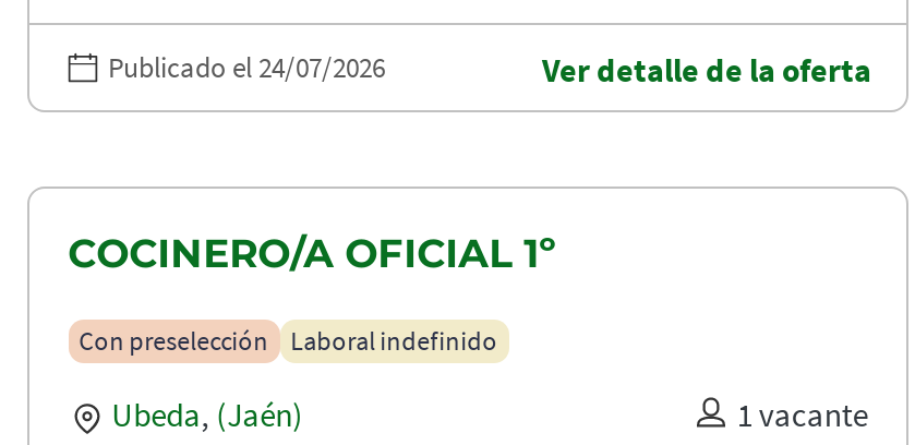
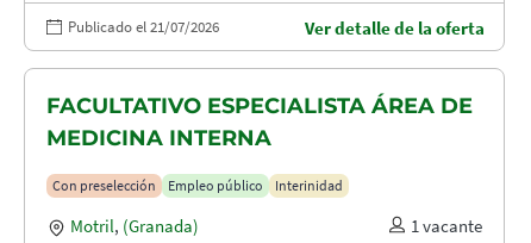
[108,50,385,87] Publicado el 24/07/2026 -> [68,17,219,37] Publicado el 21/07/2026
[68,231,556,279] COCINERO/A OFICIAL 1º -> [46,93,472,151] FACULTATIVO ESPECIALISTA ÁREA DE | MEDICINA INTERNA
[290,324,498,357] Laboral indefinido -> [167,176,342,194] Empleo público | Interinidad
[111,394,303,436] Ubeda, (Jaén) -> [70,214,198,237] Motril, (Granada)

